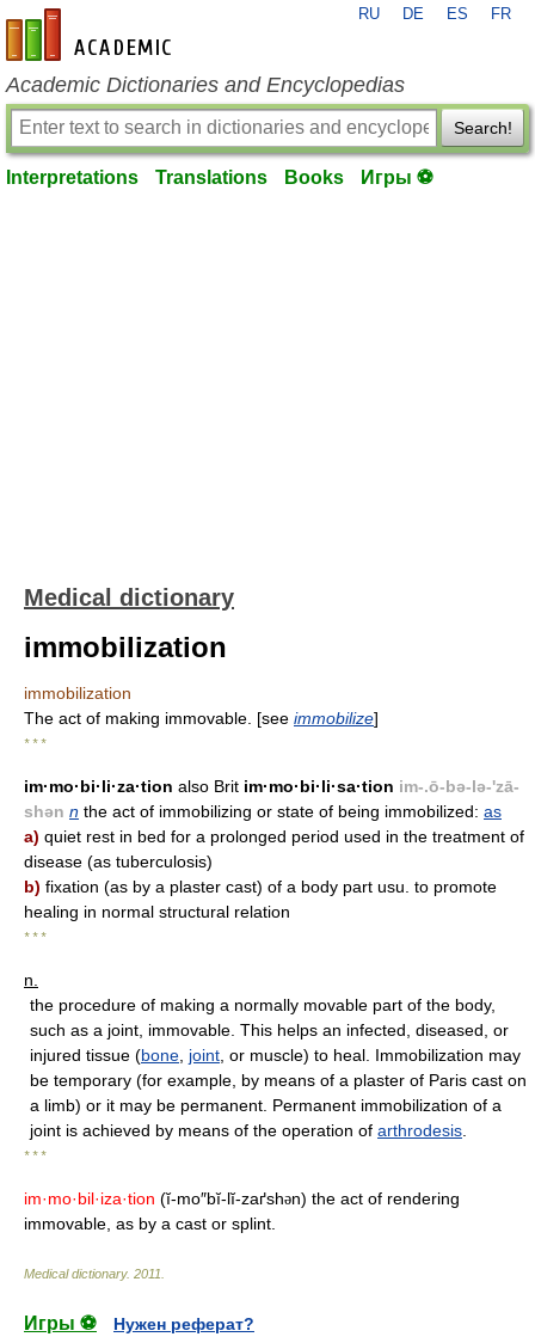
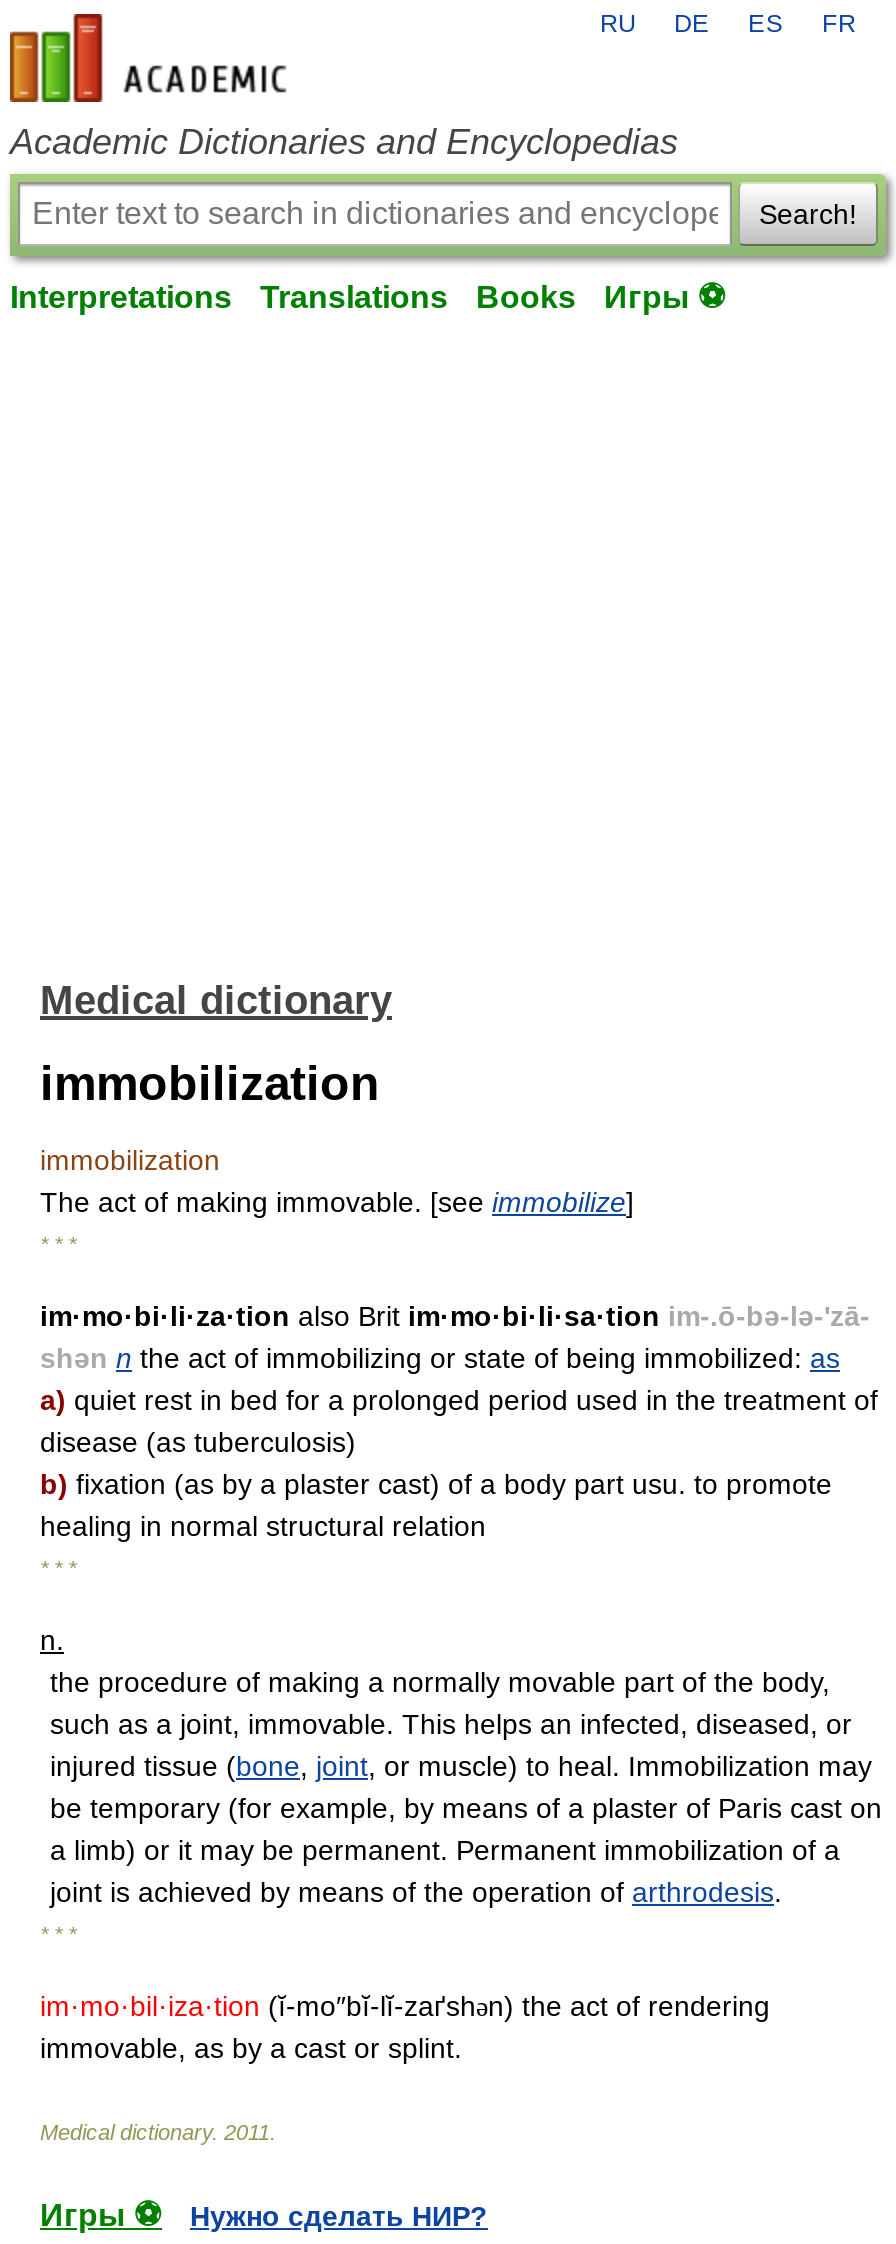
[113,1314,254,1333] Нужен реферат? -> [190,2200,488,2232] Нужно сделать НИР?

